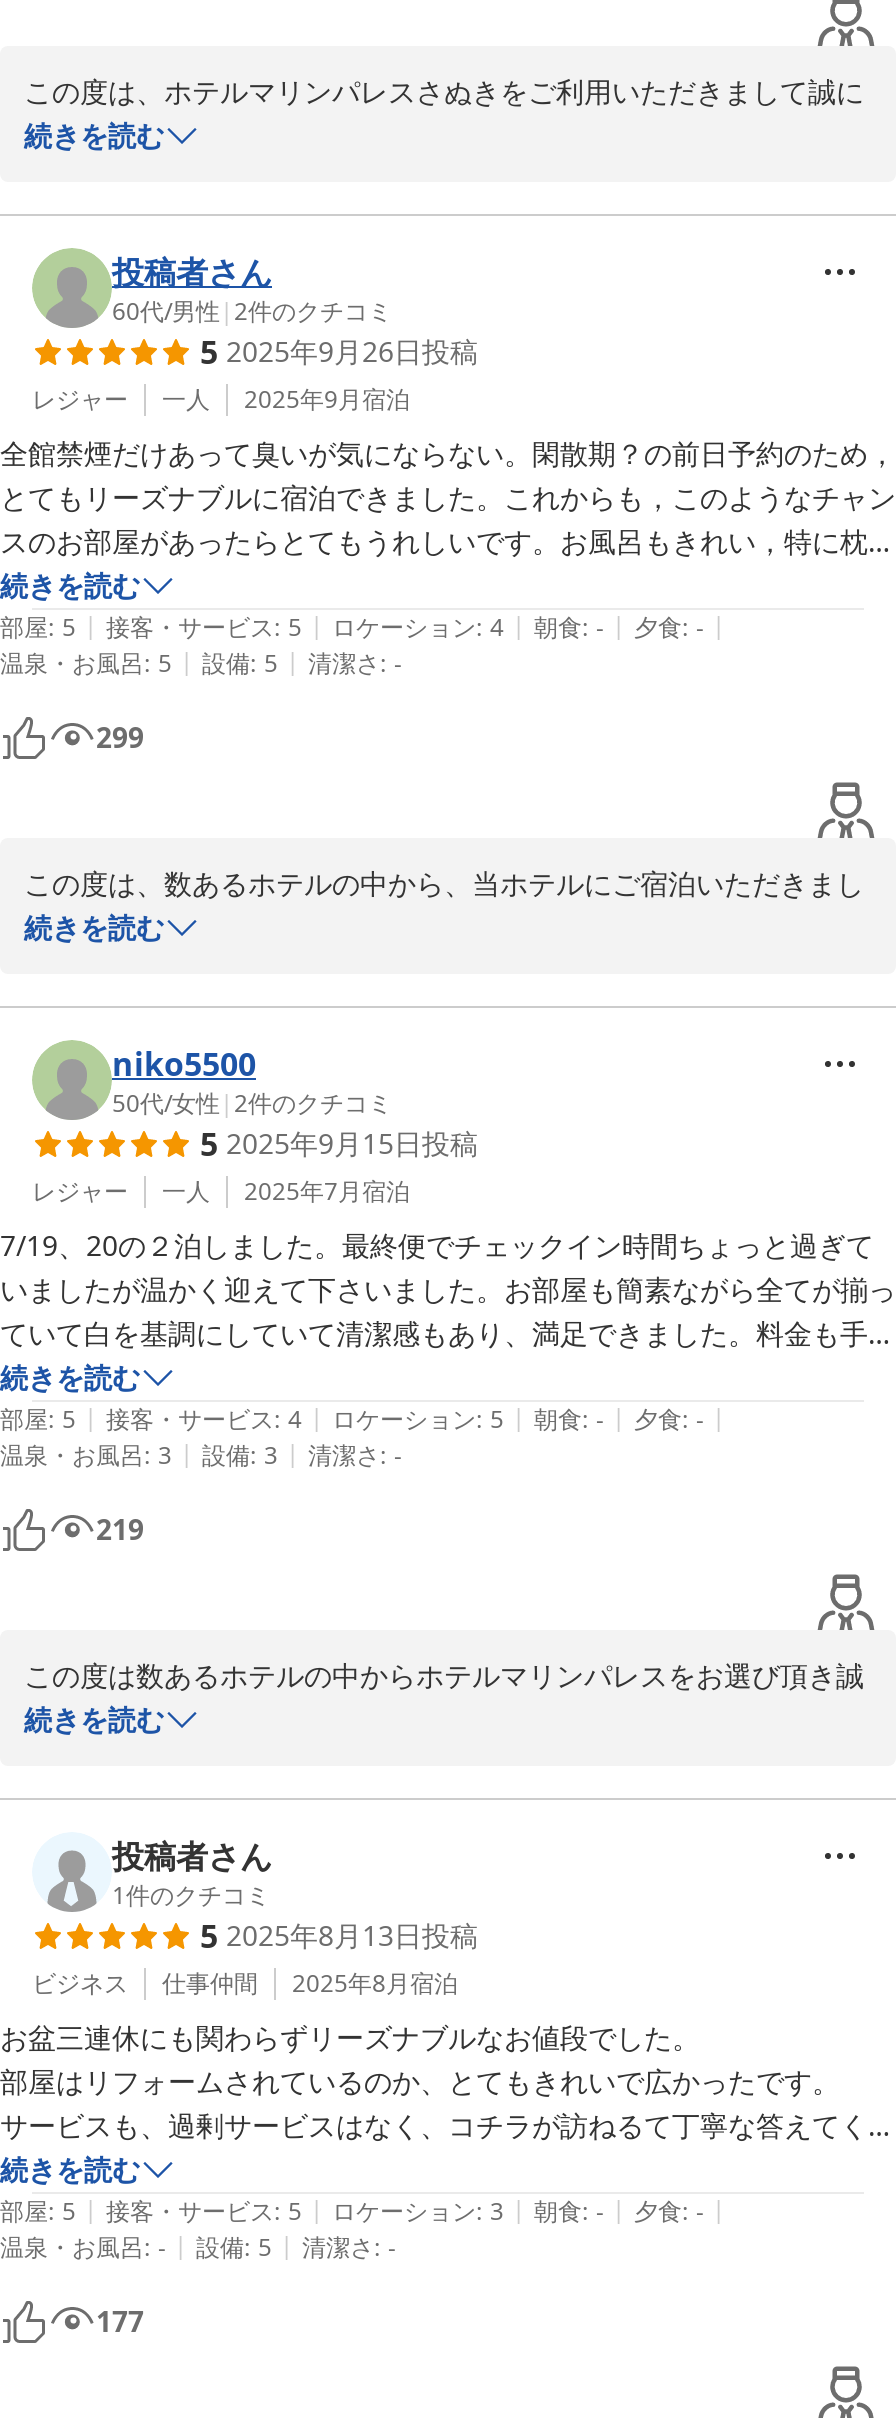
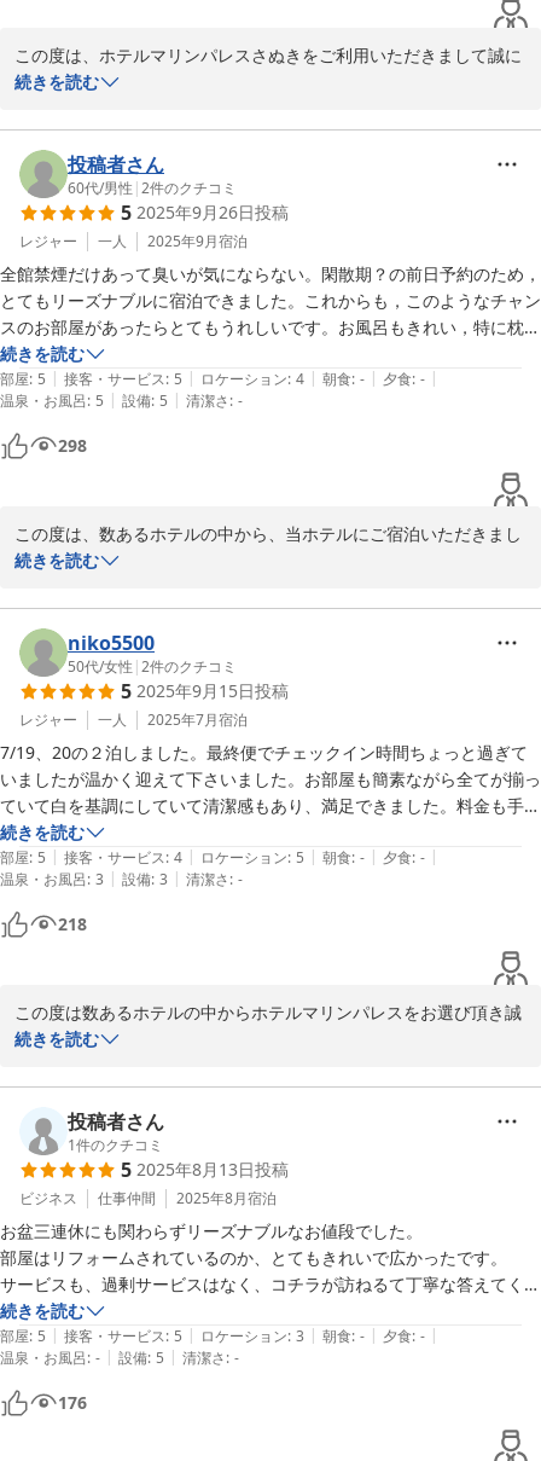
[96,718,144,756] 299 -> [58,434,87,457] 298
[96,1510,144,1548] 219 -> [58,912,87,935] 218
[96,2302,144,2340] 177 -> [58,1391,87,1414] 176

